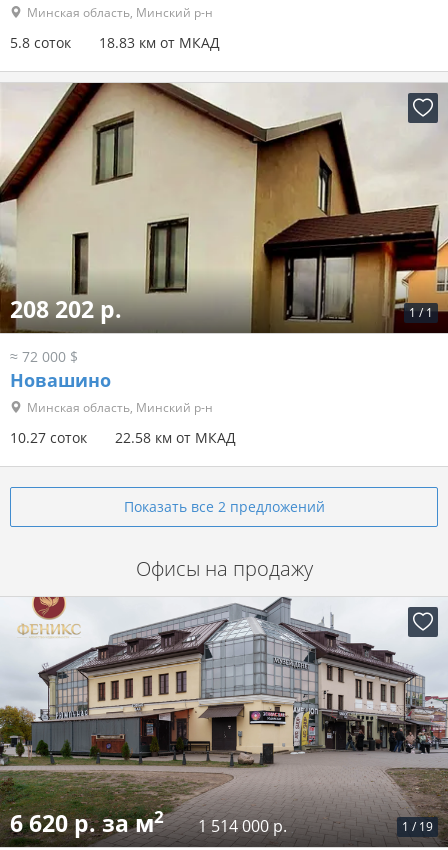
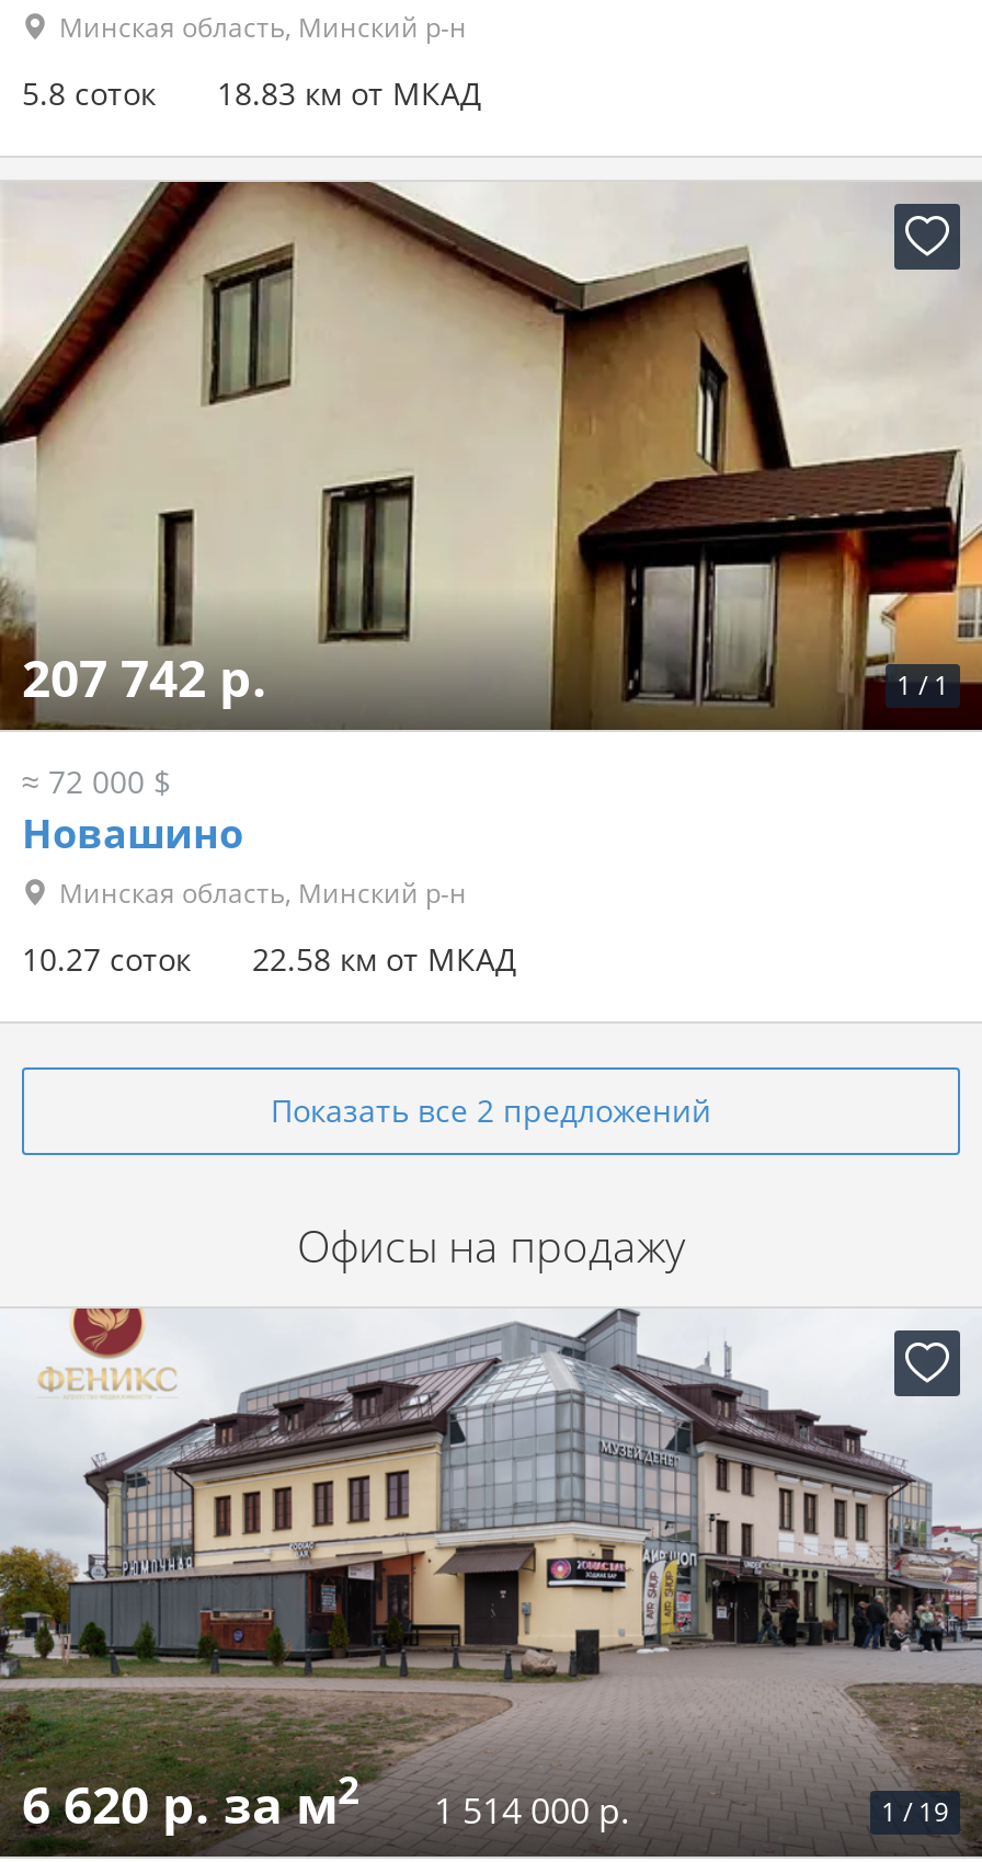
[10,293,122,325] 208 202 р. -> [22,642,267,712] 207 742 р.

